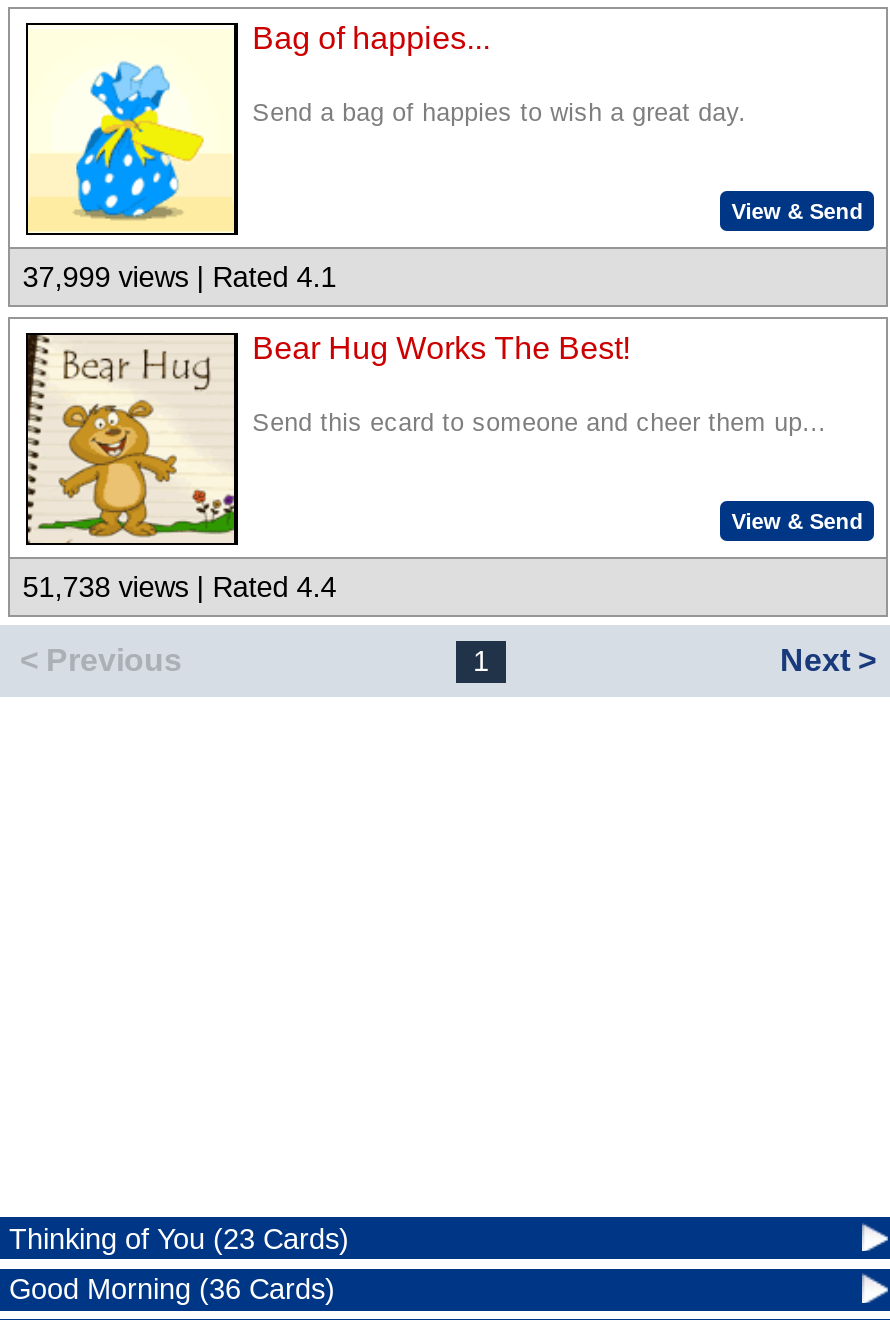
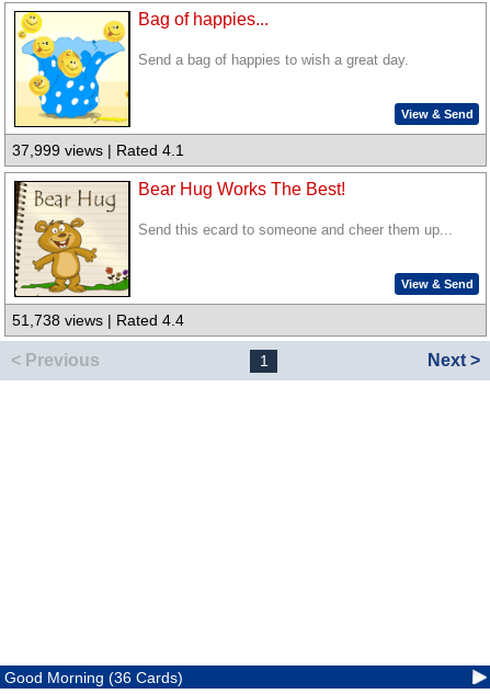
[32,23,234,225] [image] -> [18,11,129,123] [image]
[9,1222,349,1254] Thinking of You (23 Cards) -> none

